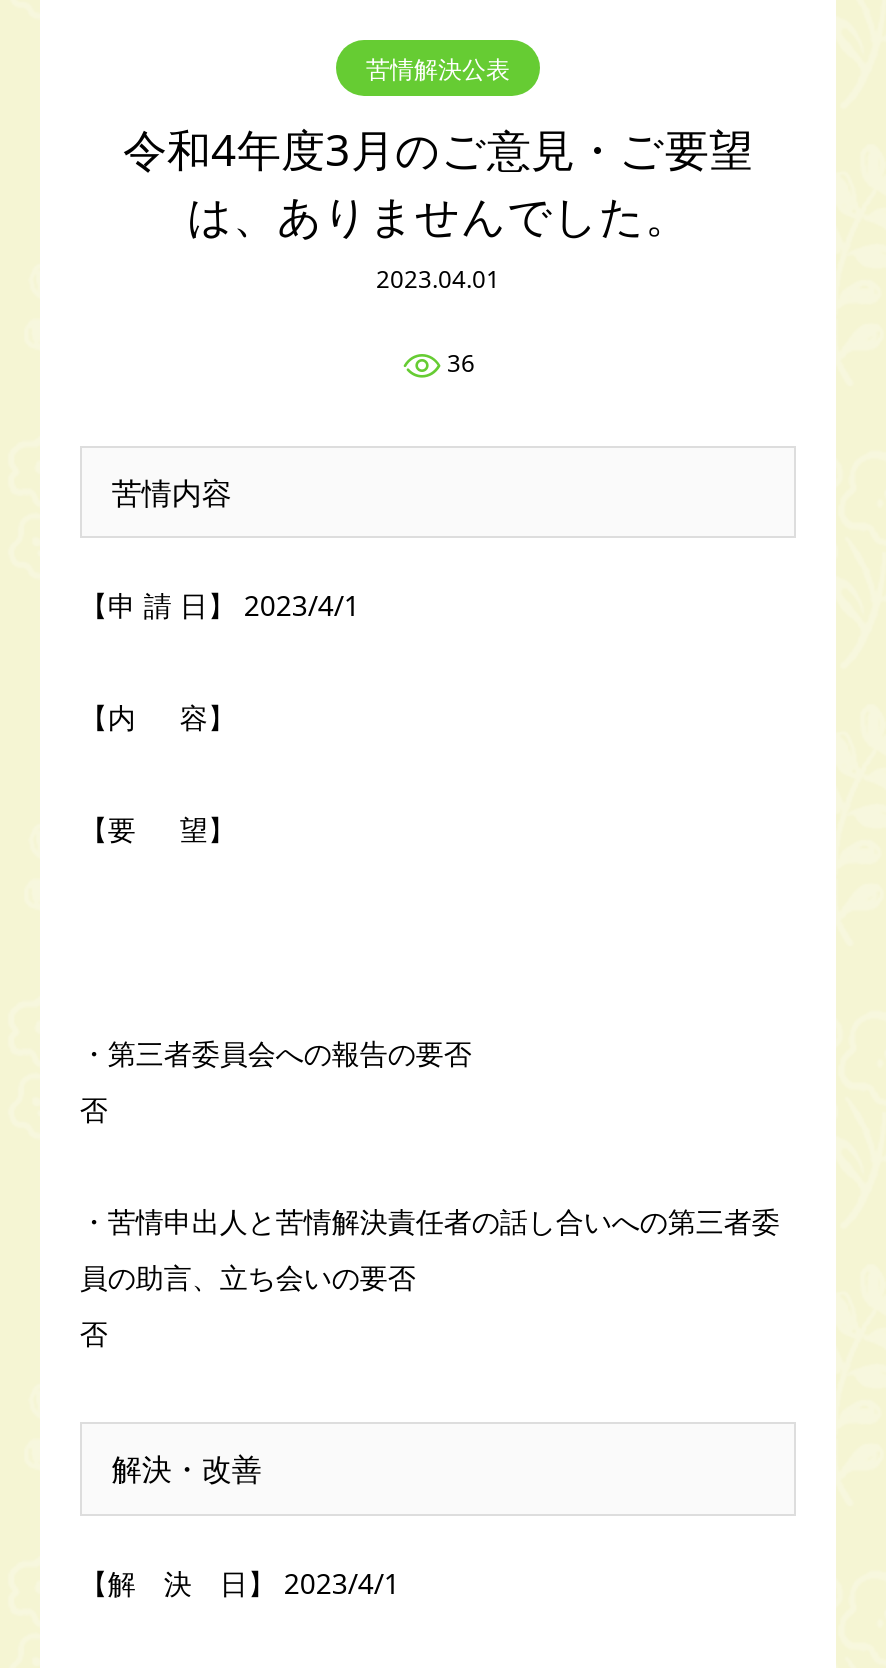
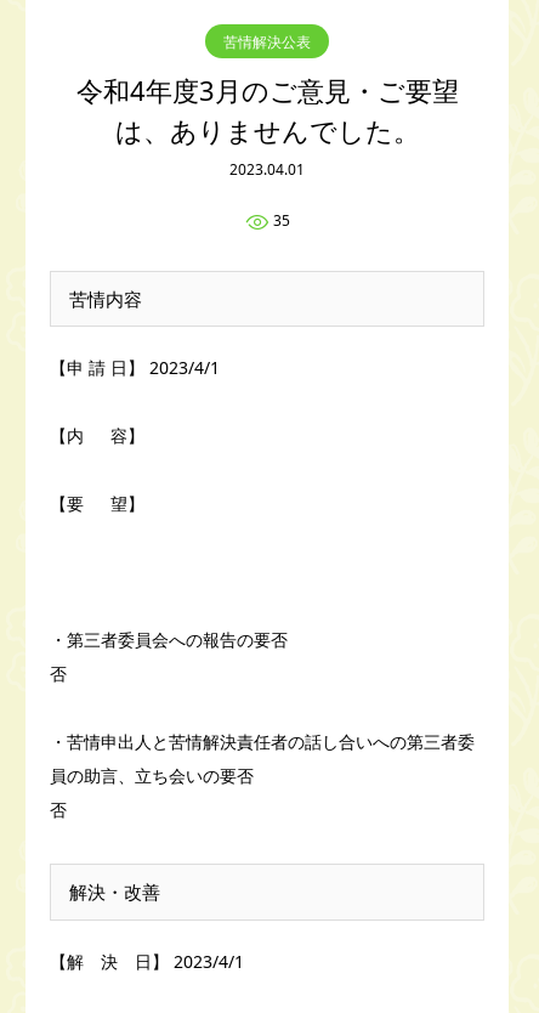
[447,346,475,380] 36 -> [273,210,290,231] 35

